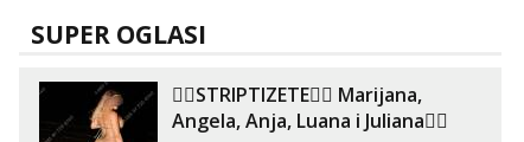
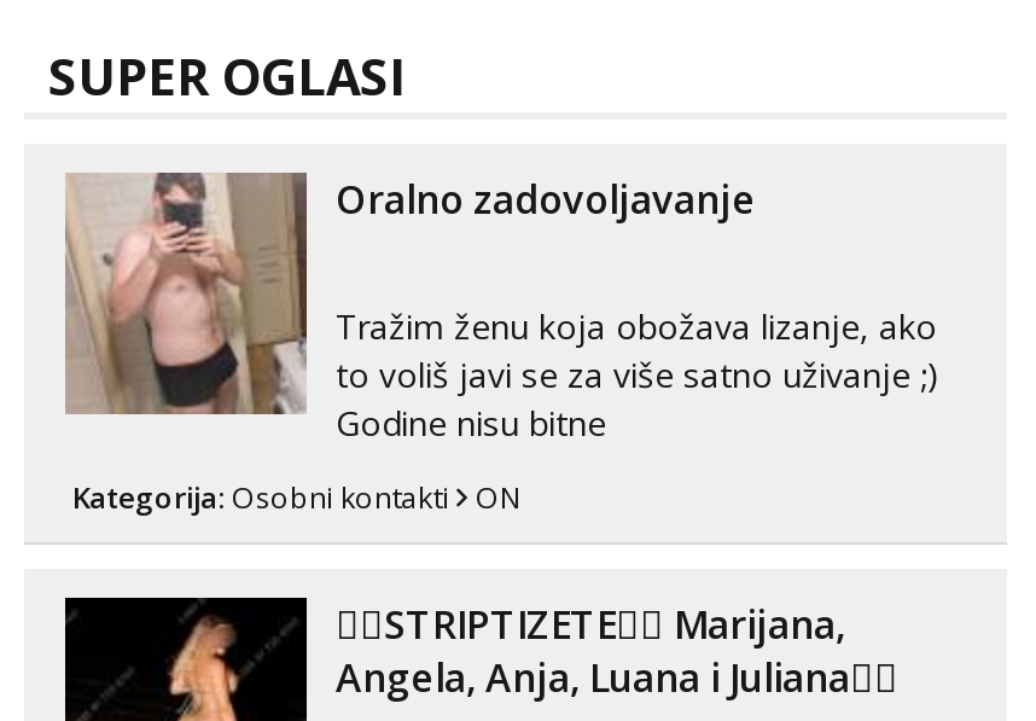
none -> [65,170,939,518] [image] | Oralno zadovoljavanje | Tražim ženu koja obožava lizanje, ako | to voliš javi se za više satno uživanje ;) | Godine nisu bitne | Kategorija: Osobni kontakti | ON

